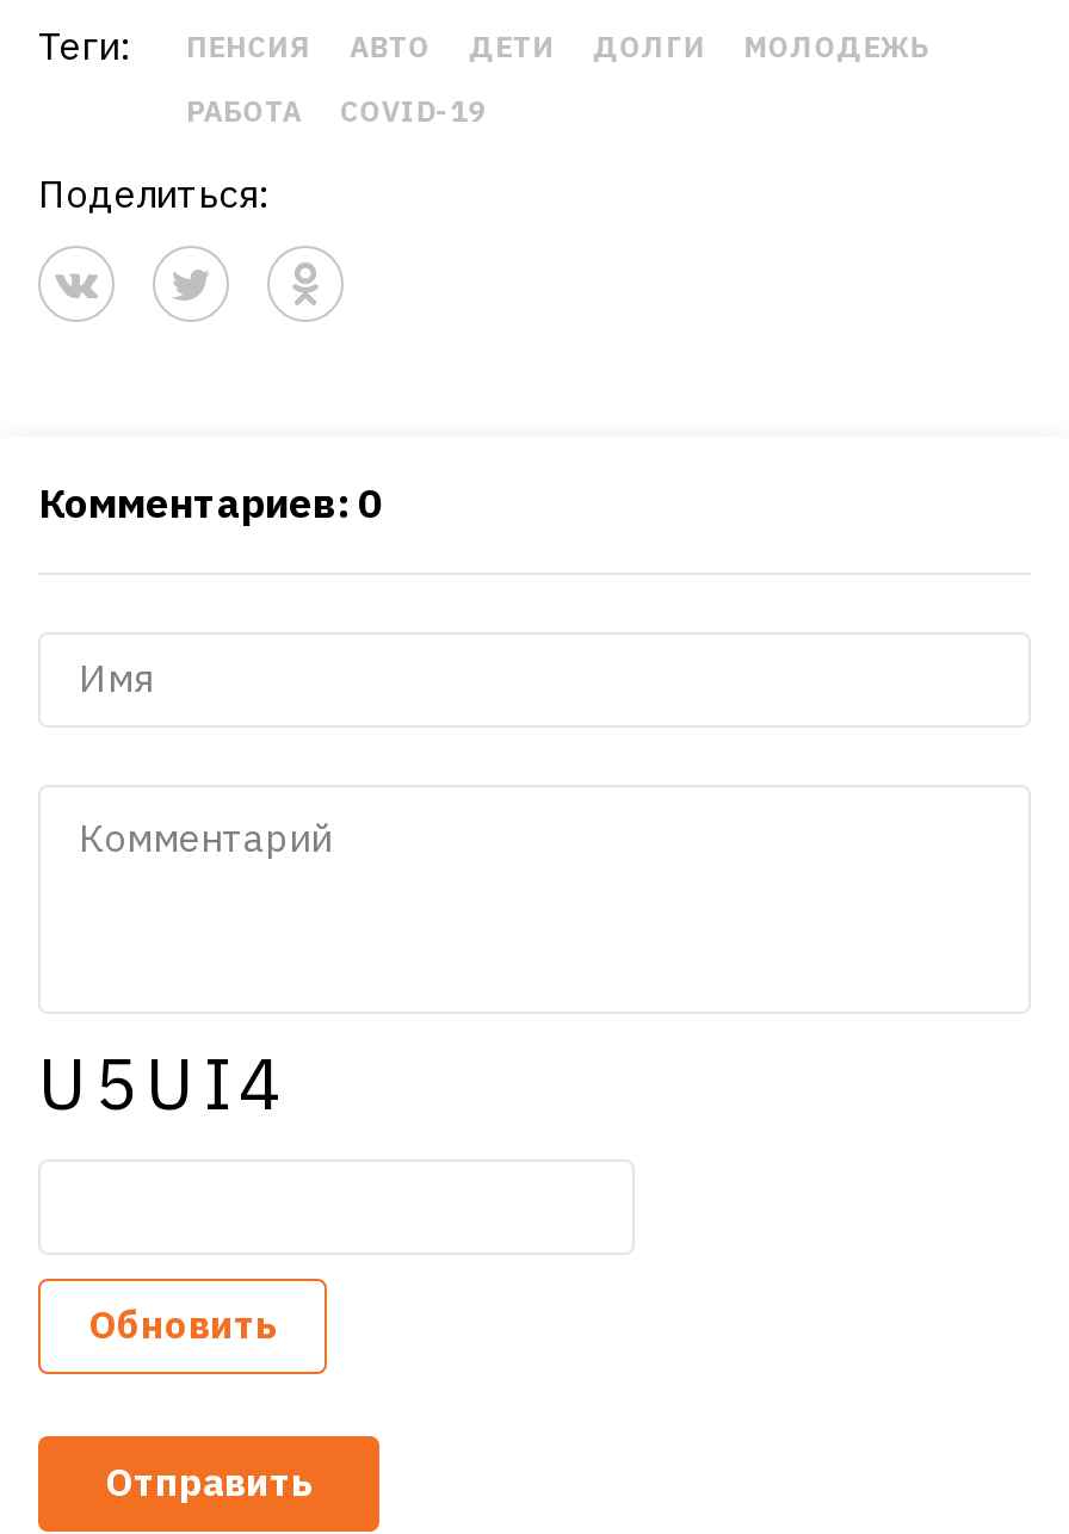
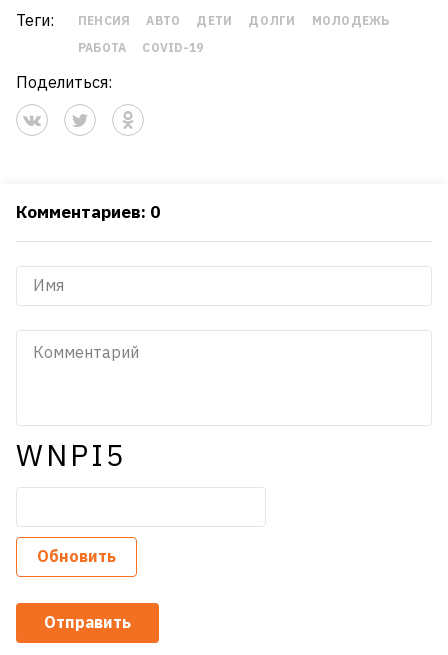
[38,1035,289,1128] U5UI4 -> [16,435,127,474] WNPI5

